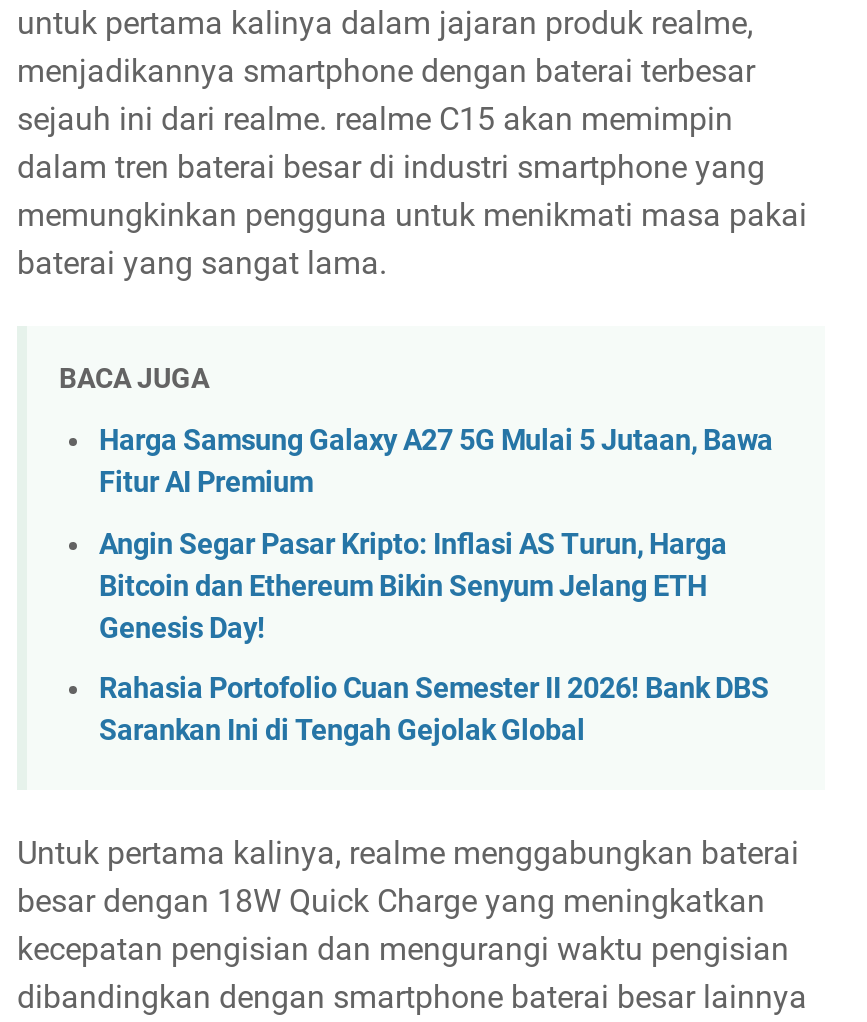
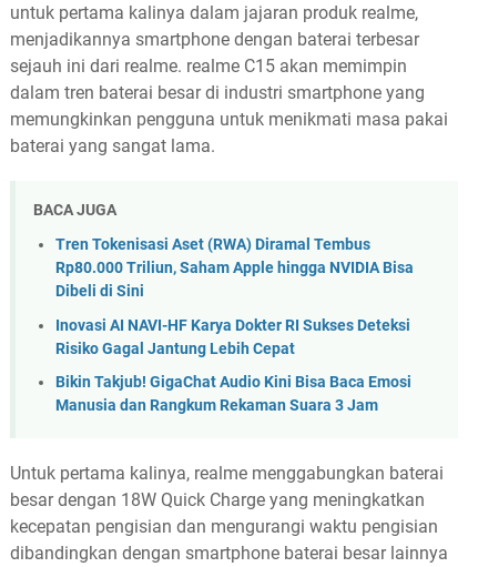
[99,424,773,500] Harga Samsung Galaxy A27 5G Mulai 5 Jutaan, Bawa | Fitur AI Premium -> [55,235,414,301] Tren Tokenisasi Aset (RWA) Diramal Tembus | Rp80.000 Triliun, Saham Apple hingga NVIDIA Bisa | Dibeli di Sini
[99,527,727,645] Angin Segar Pasar Kripto: Inflasi AS Turun, Harga | Bitcoin dan Ethereum Bikin Senyum Jelang ETH | Genesis Day! -> [55,316,410,358] Inovasi AI NAVI-HF Karya Dokter RI Sukses Deteksi | Risiko Gagal Jantung Lebih Cepat
[99,672,769,748] Rahasia Portofolio Cuan Semester II 2026! Bank DBS | Sarankan Ini di Tengah Gejolak Global -> [55,373,411,415] Bikin Takjub! GigaChat Audio Kini Bisa Baca Emosi | Manusia dan Rangkum Rekaman Suara 3 Jam

